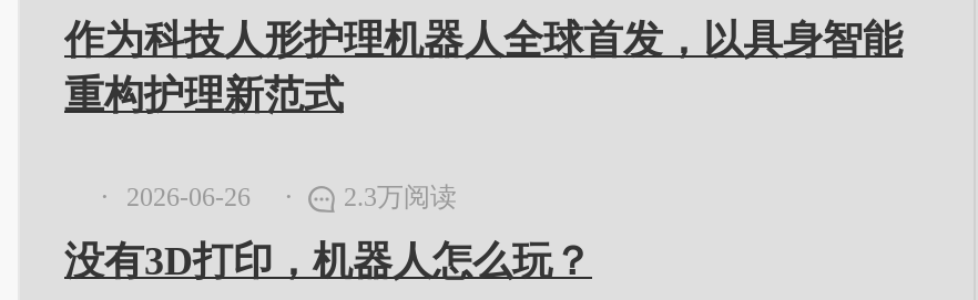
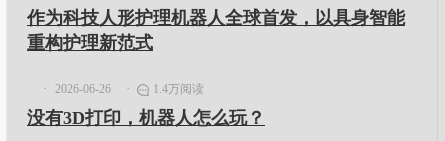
[344,182,457,213] 2.3万阅读 -> [153,82,204,96] 1.4万阅读

